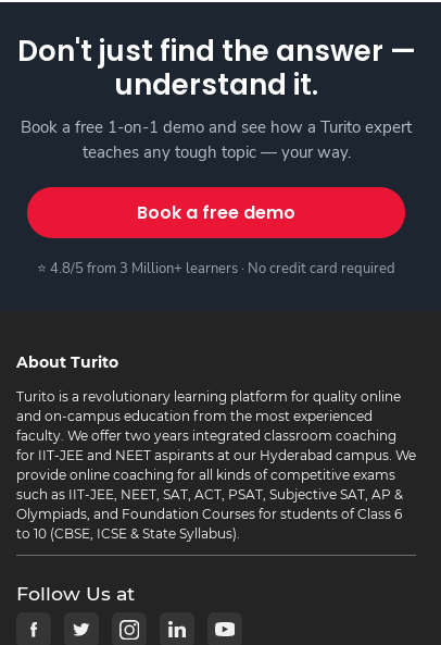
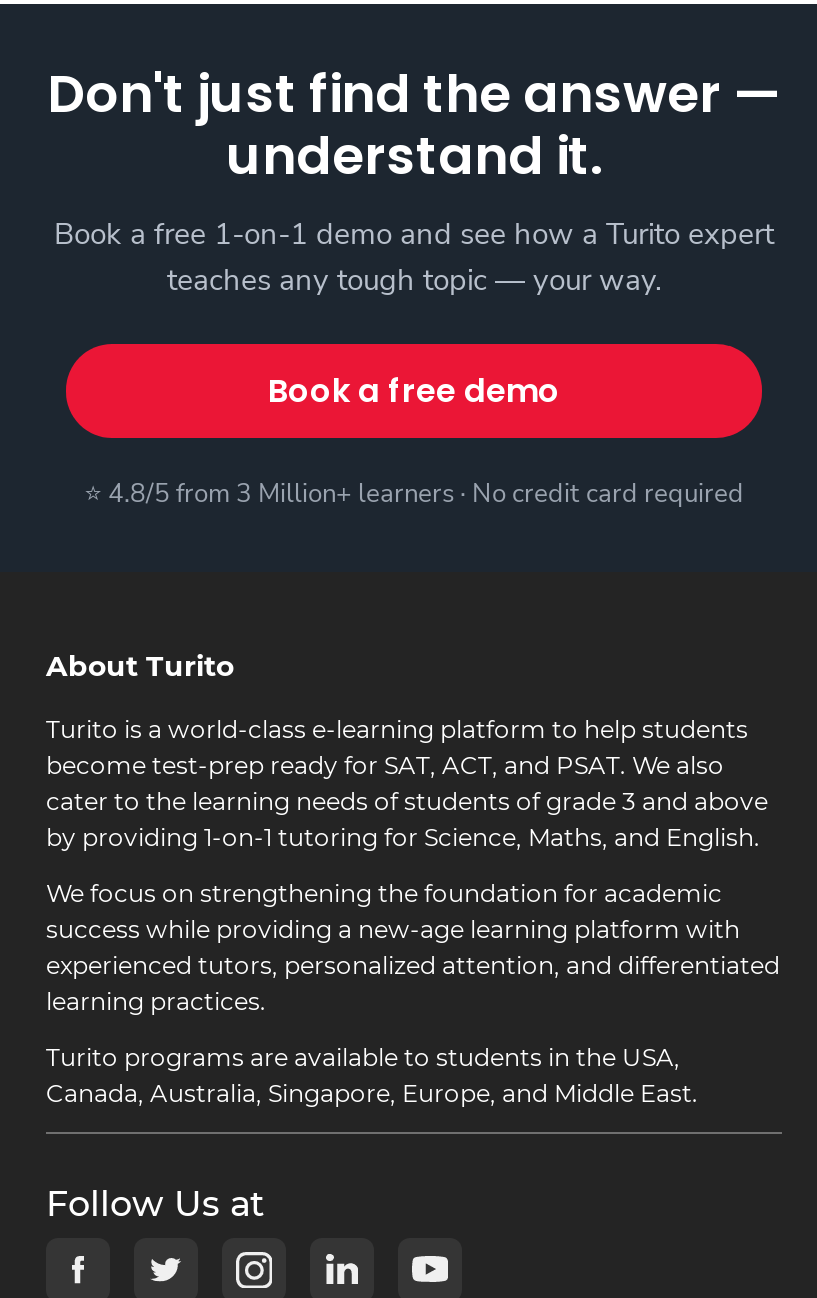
[16,388,416,541] Turito is a revolutionary learning platform for quality online | and on-campus education from the most experienced | faculty. We offer two years integrated classroom coaching | for IIT-JEE and NEET aspirants at our Hyderabad campus. We | provide online coaching for all kinds of competitive exams | such as IIT-JEE, NEET, SAT, ACT, PSAT, Subjective SAT, AP & | Olympiads, and Foundation Courses for students of Class 6 | to 10 (CBSE, ICSE & State Syllabus). -> [46,713,780,1107] Turito is a world-class e-learning platform to help students | become test-prep ready for SAT, ACT, and PSAT. We also | cater to the learning needs of students of grade 3 and above | by providing 1-on-1 tutoring for Science, Maths, and English. | We focus on strengthening the foundation for academic | success while providing a new-age learning platform with | experienced tutors, personalized attention, and differentiated | learning practices. | Turito programs are available to students in the USA, | Canada, Australia, Singapore, Europe, and Middle East.

